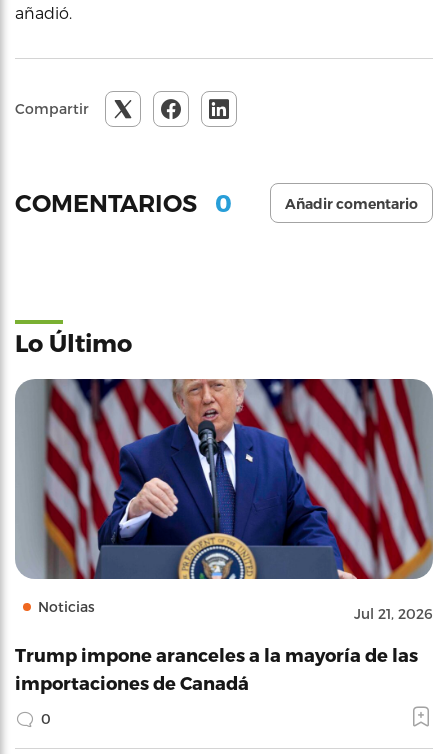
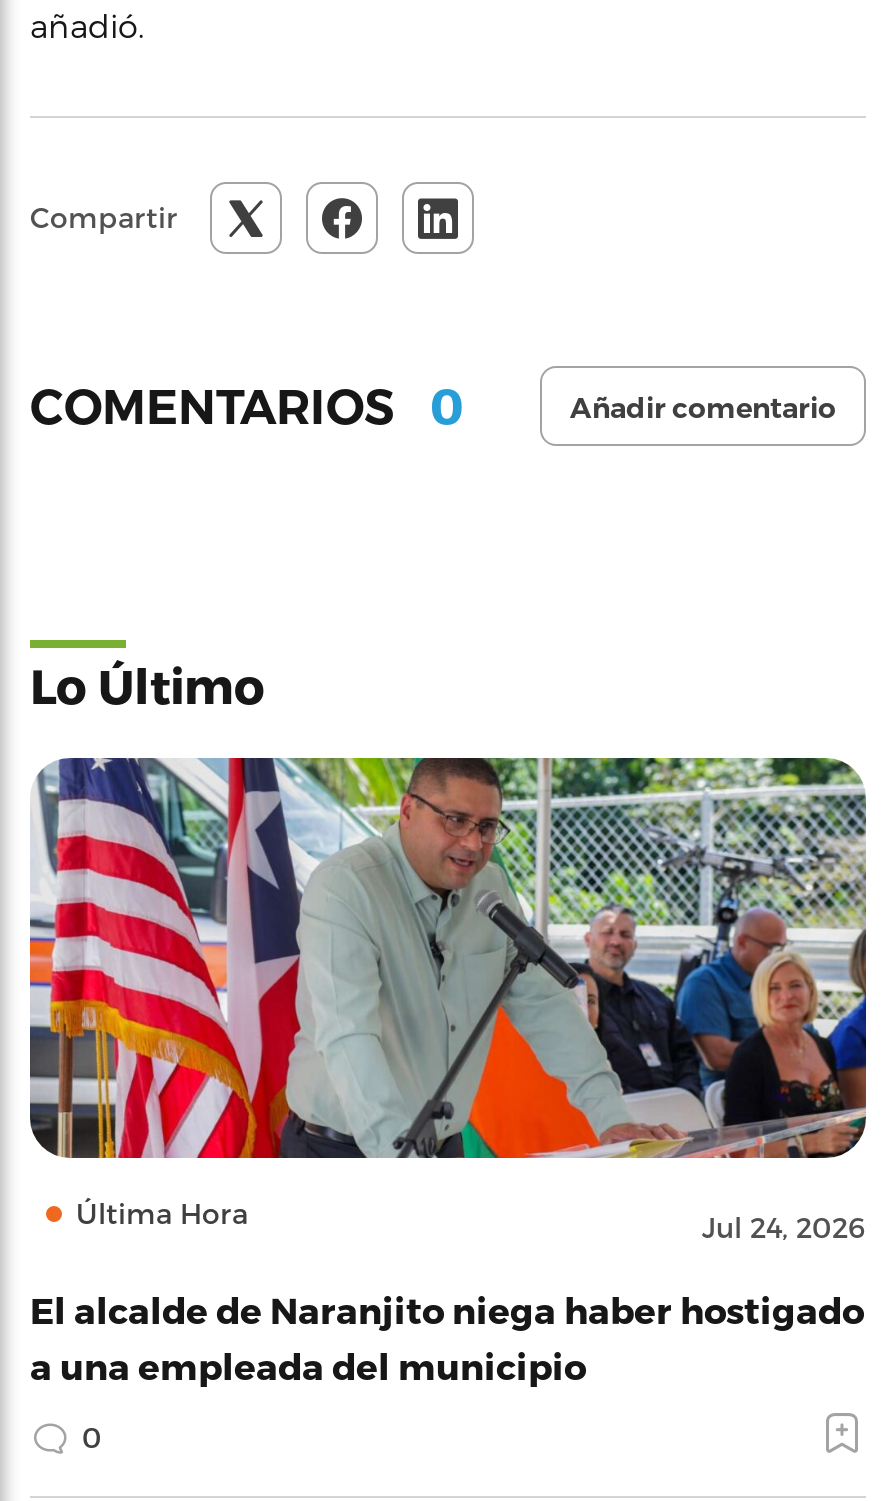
[15,378,433,622] [image] | Noticias | Jul 21, 2026 -> [28,756,868,1244] [image] | Última Hora | Jul 24, 2026
[15,644,418,693] Trump impone aranceles a la mayoría de las | importaciones de Canadá -> [30,1288,864,1386] El alcalde de Naranjito niega haber hostigado | a una empleada del municipio

